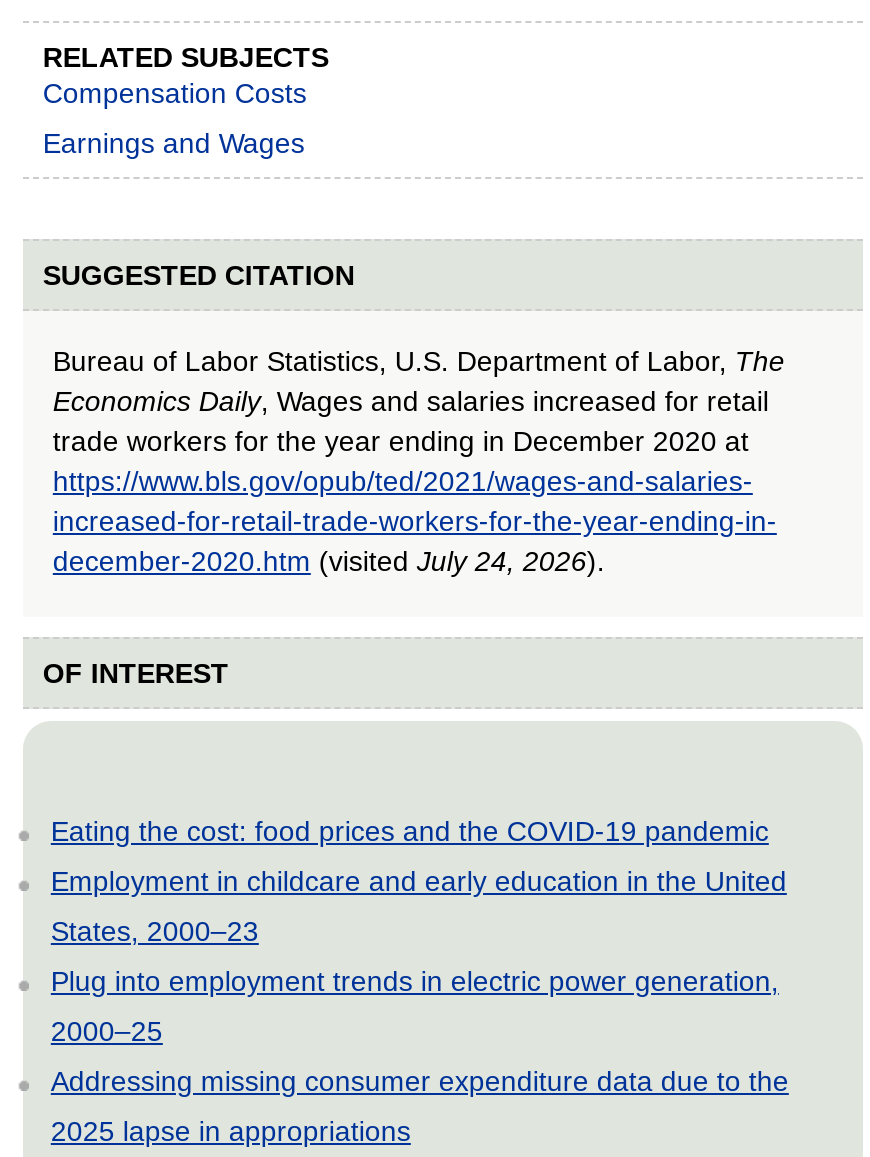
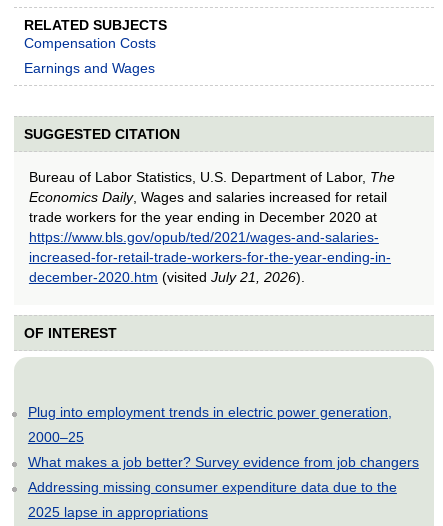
[53,545,605,577] december-2020.htm (visited July 24, 2026). -> [29,269,305,285] december-2020.htm (visited July 21, 2026).
[51,815,787,947] Eating the cost: food prices and the COVID-19 pandemic | Employment in childcare and early education in the United | States, 2000–23 -> none
moved [51,965,779,1047] -> [28,404,392,445]: Plug into employment trends in electric power generation, | 2000–25
none -> [28,454,419,470] What makes a job better? Survey evidence from job changers

